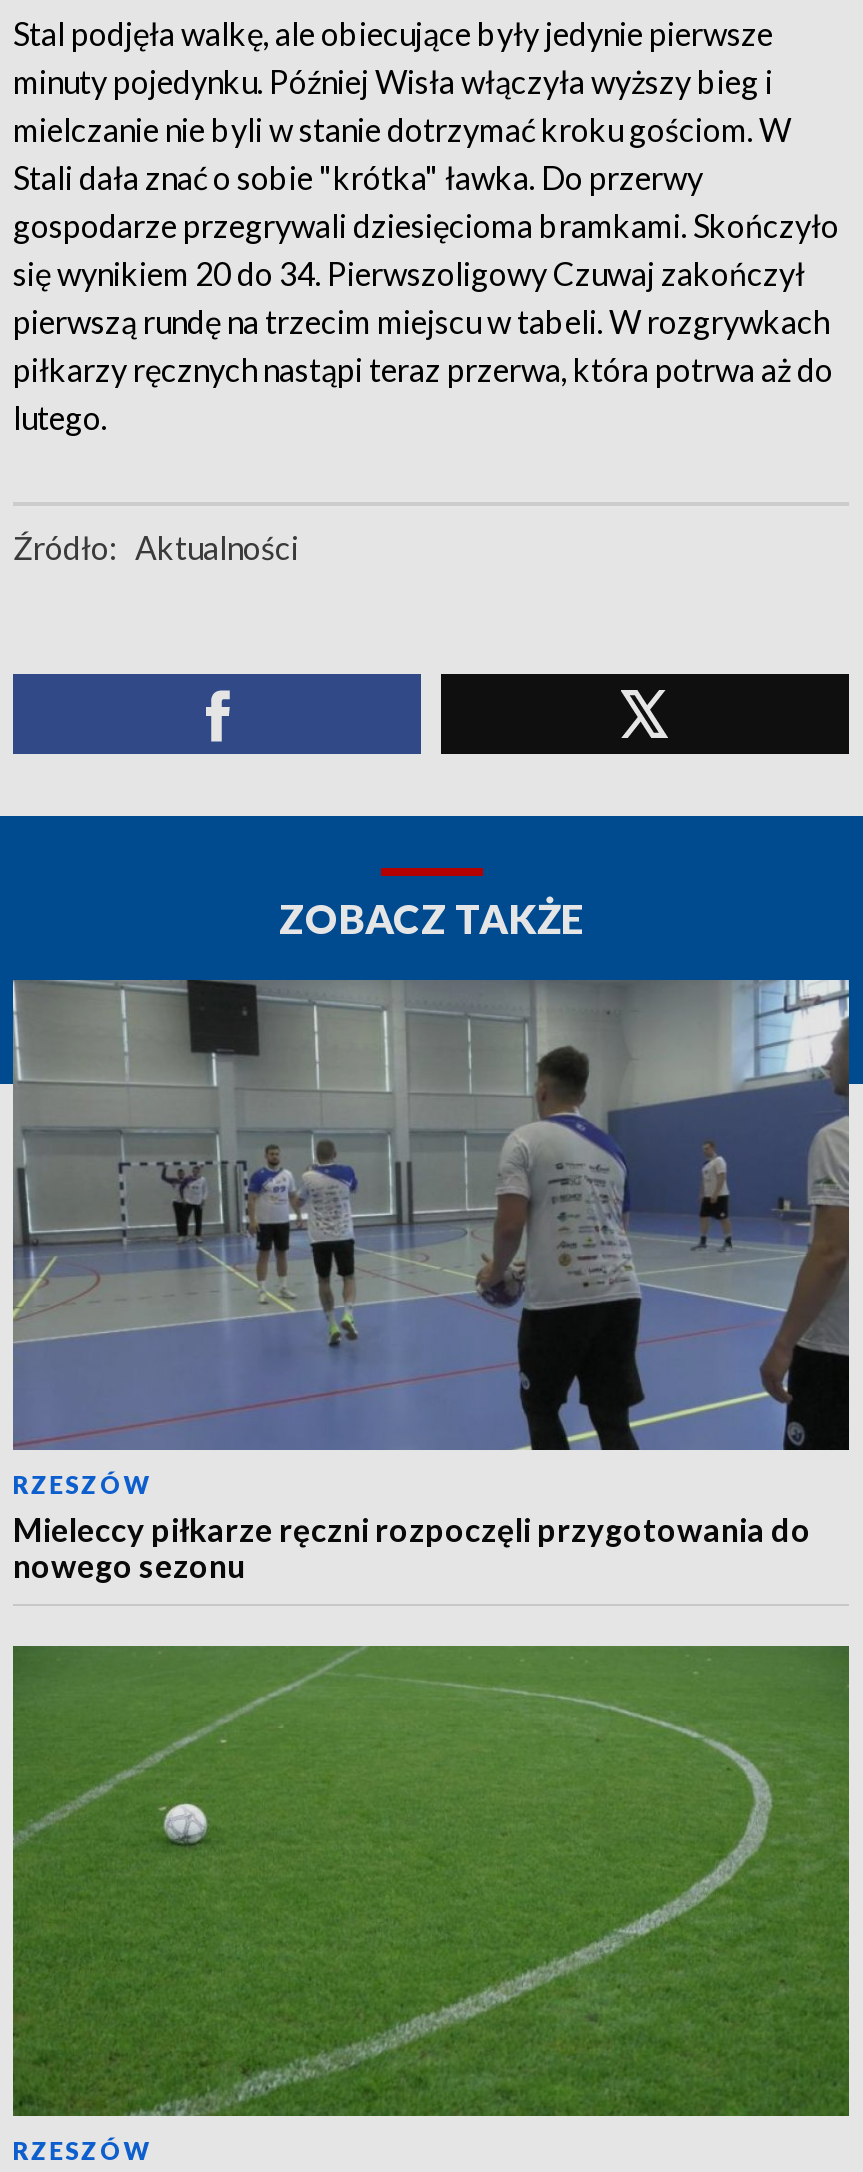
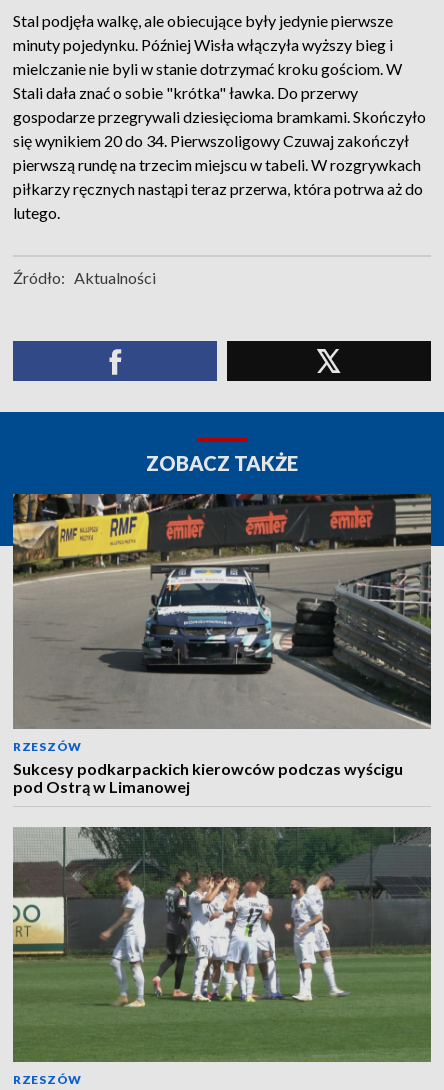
[11,978,851,1584] [image] | Mieleccy piłkarze ręczni rozpoczęli przygotowania do | nowego sezonu -> [12,493,432,796] [image] | Sukcesy podkarpackich kierowców podczas wyścigu | pod Ostrą w Limanowej
[11,1646,849,2116] [image] -> [13,827,431,1062] [image]

